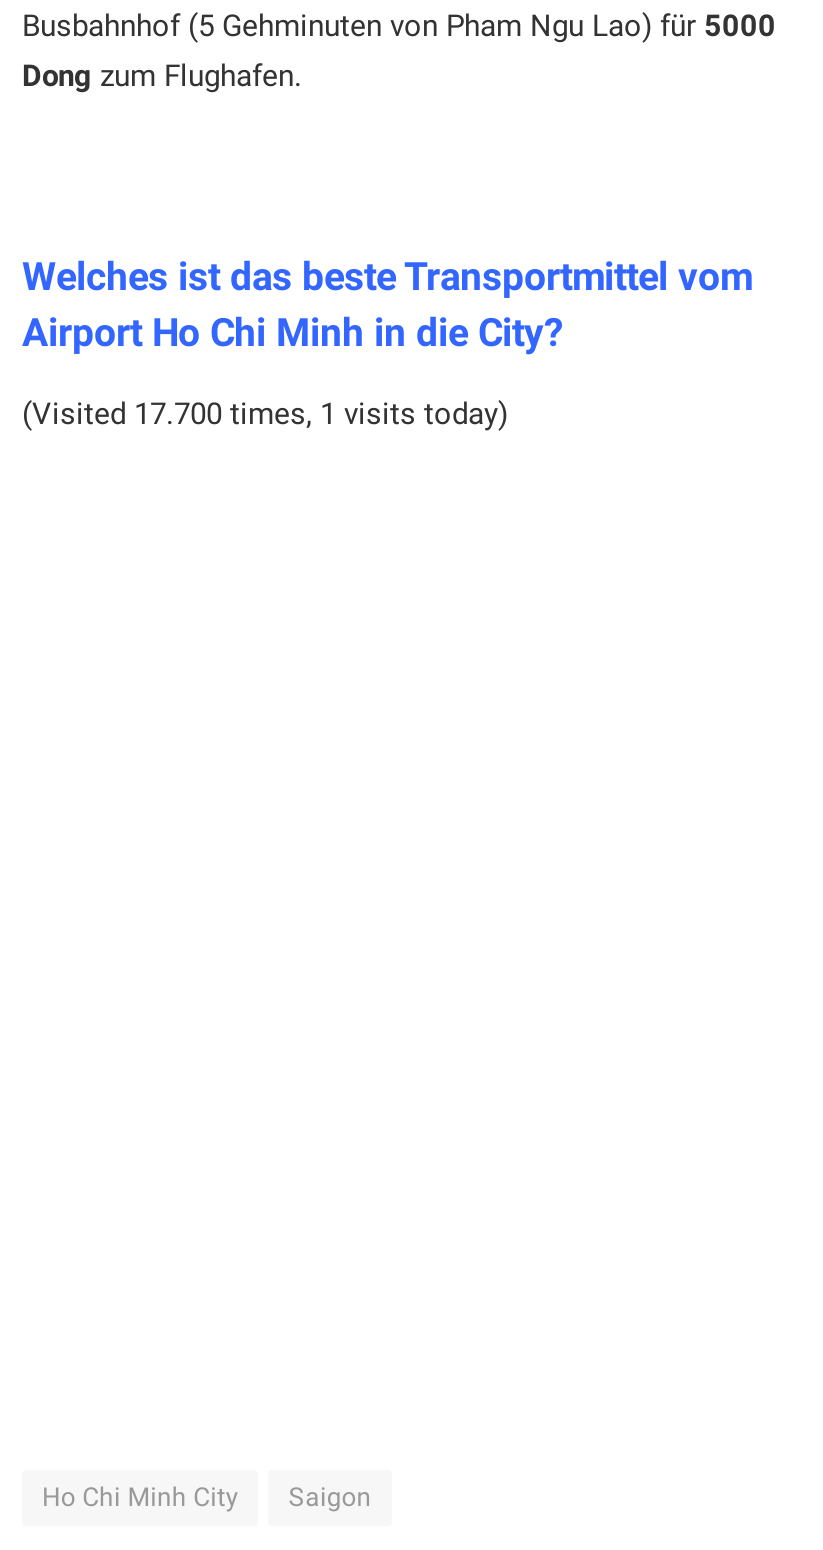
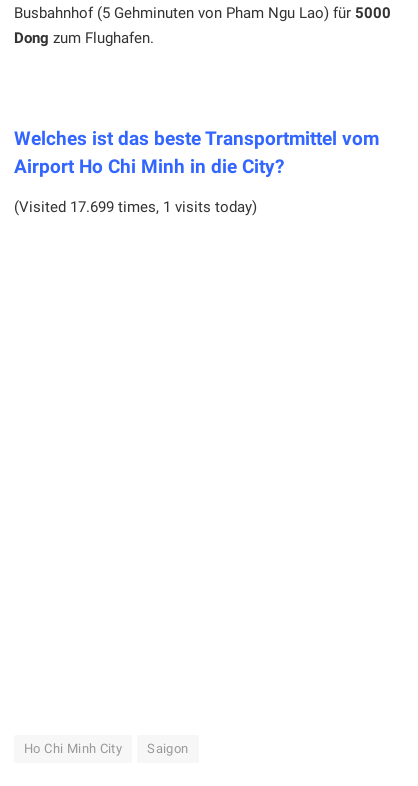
[22,397,508,433] (Visited 17.700 times, 1 visits today) -> [14,198,257,216] (Visited 17.699 times, 1 visits today)

